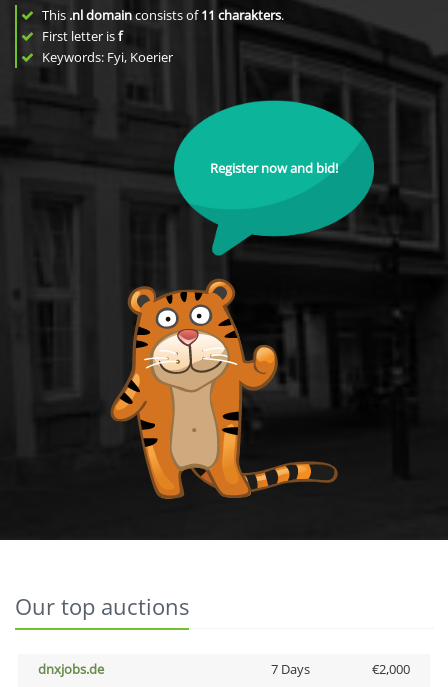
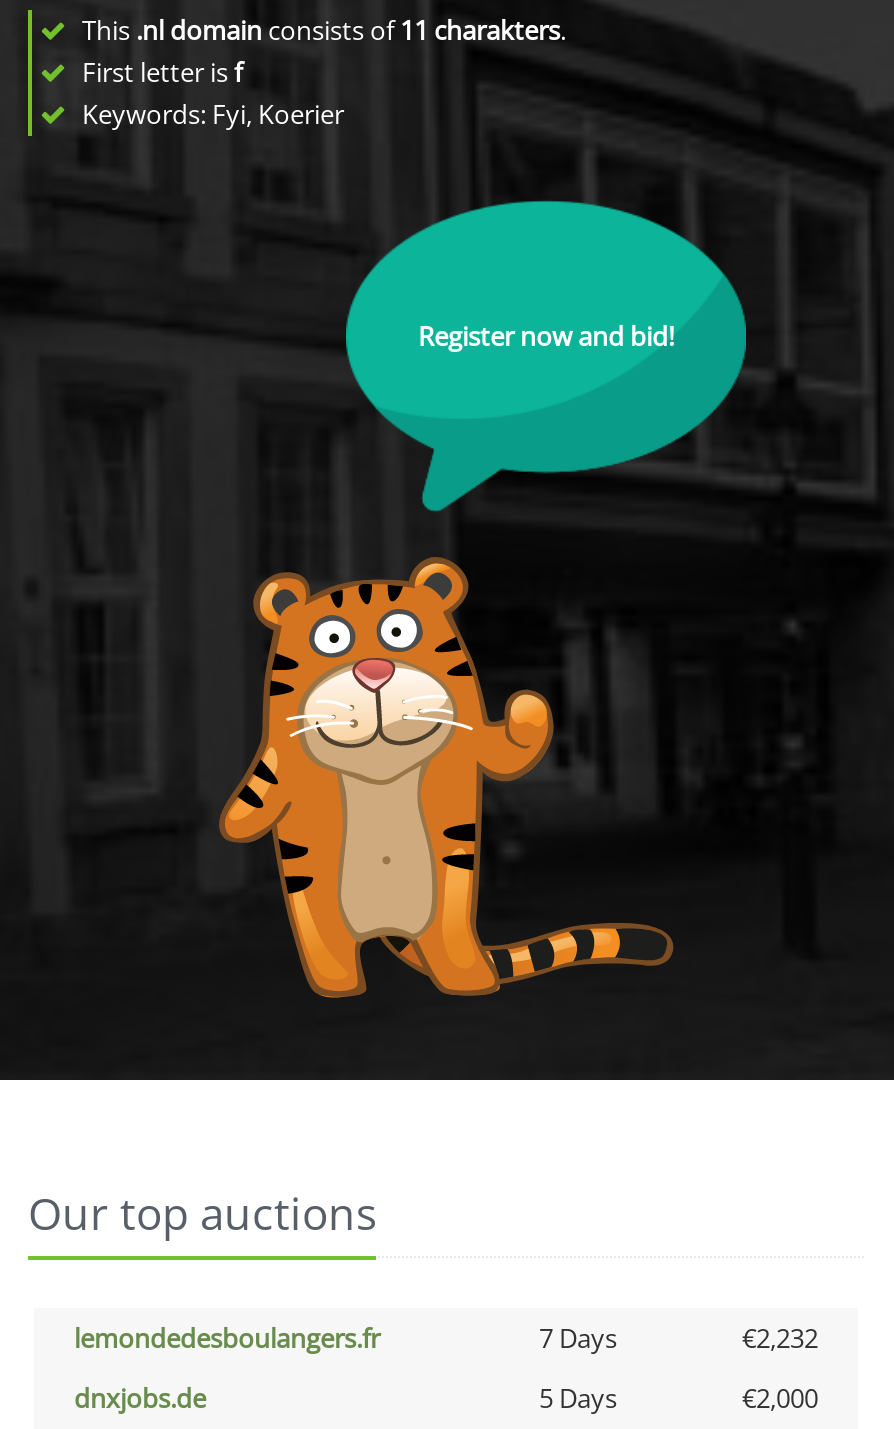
none -> [74,1320,818,1356] lemondedesboulangers.fr | 7 Days | €2,232
[270,660,309,678] 7 Days -> [539,1380,617,1416] 5 Days

